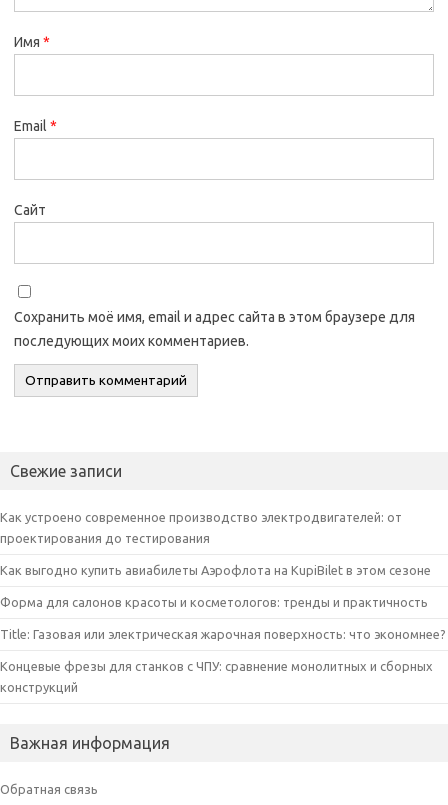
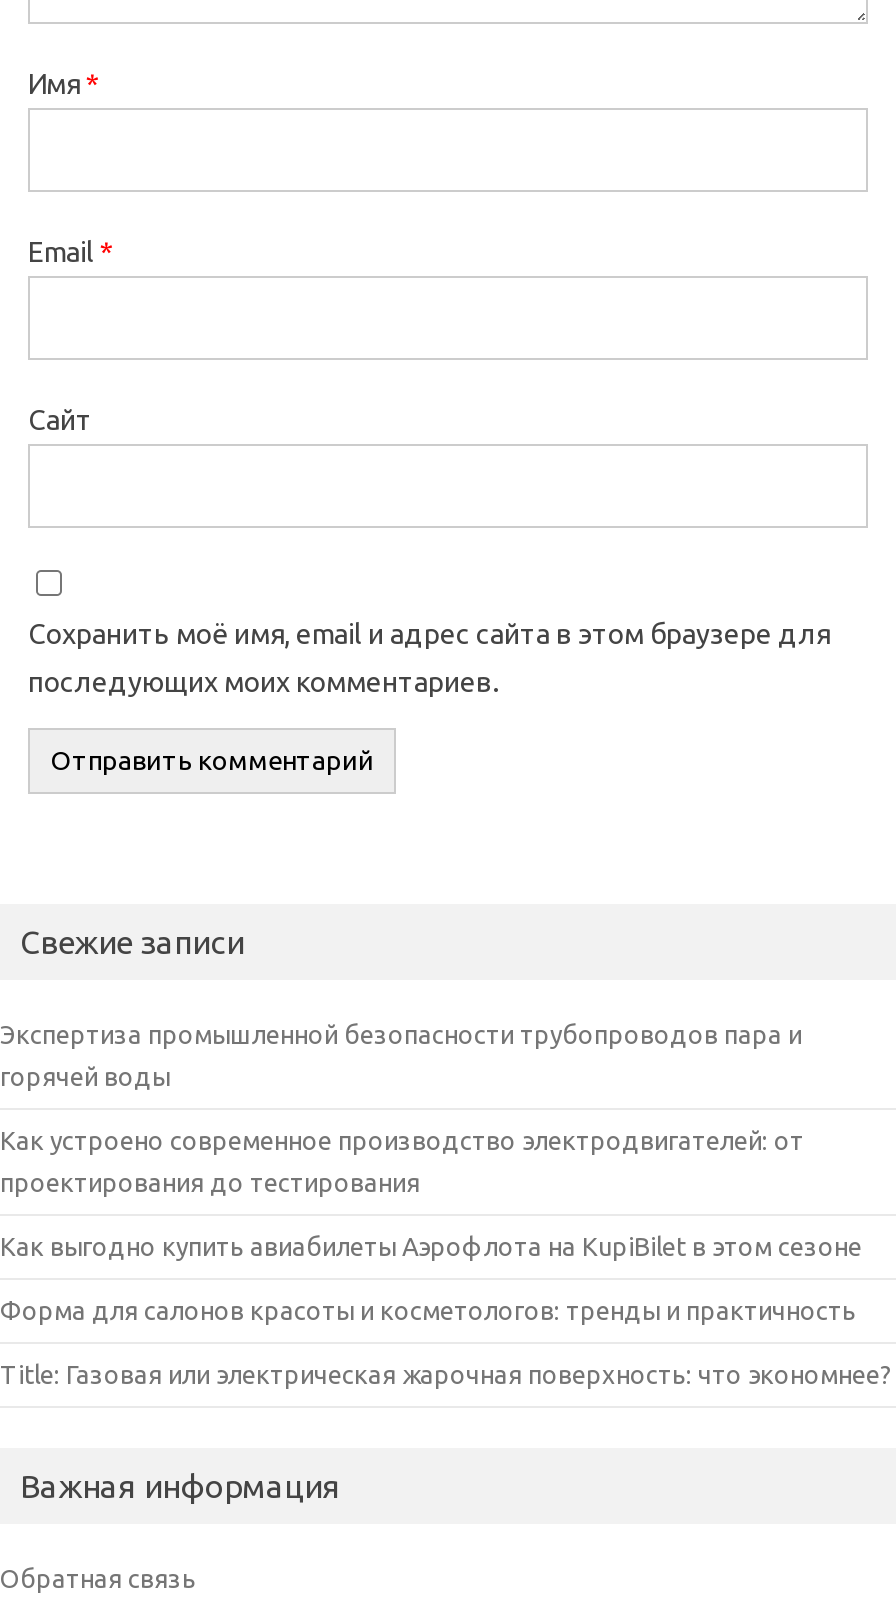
none -> [0,1020,802,1090] Экспертиза промышленной безопасности трубопроводов пара и | горячей воды
moved [0,510,446,641] -> [0,1126,892,1388]: Как устроено современное производство электродвигателей: от | проектирования до тестирования | Как выгодно купить авиабилеты Аэрофлота на KupiBilet в этом сезоне | Форма для салонов красоты и косметологов: тренды и практичность | Title: Газовая или электрическая жарочная поверхность: что экономнее?
[0,659,433,694] Концевые фрезы для станков с ЧПУ: сравнение монолитных и сборных | конструкций -> none

